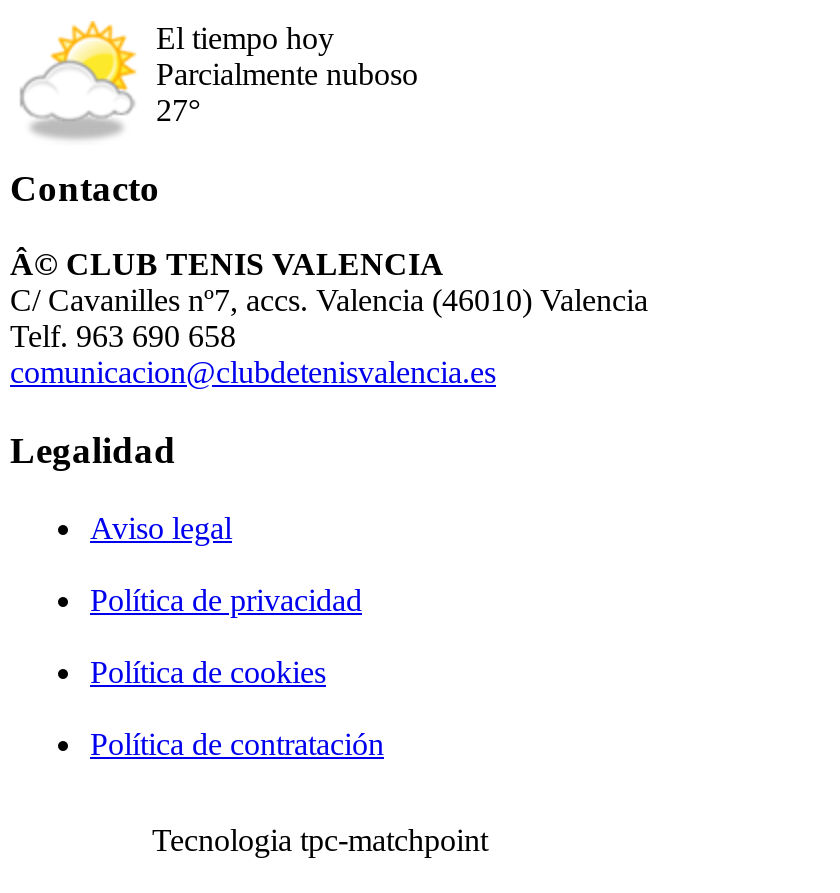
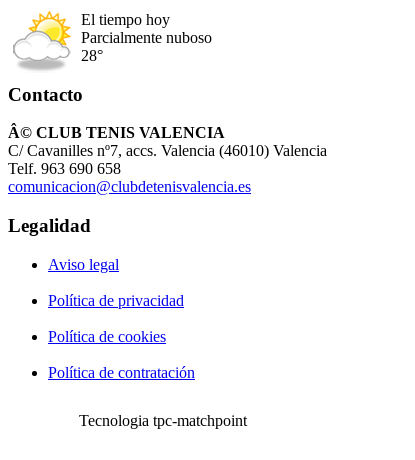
[156,93,200,127] 27° -> [81,47,103,64] 28°

